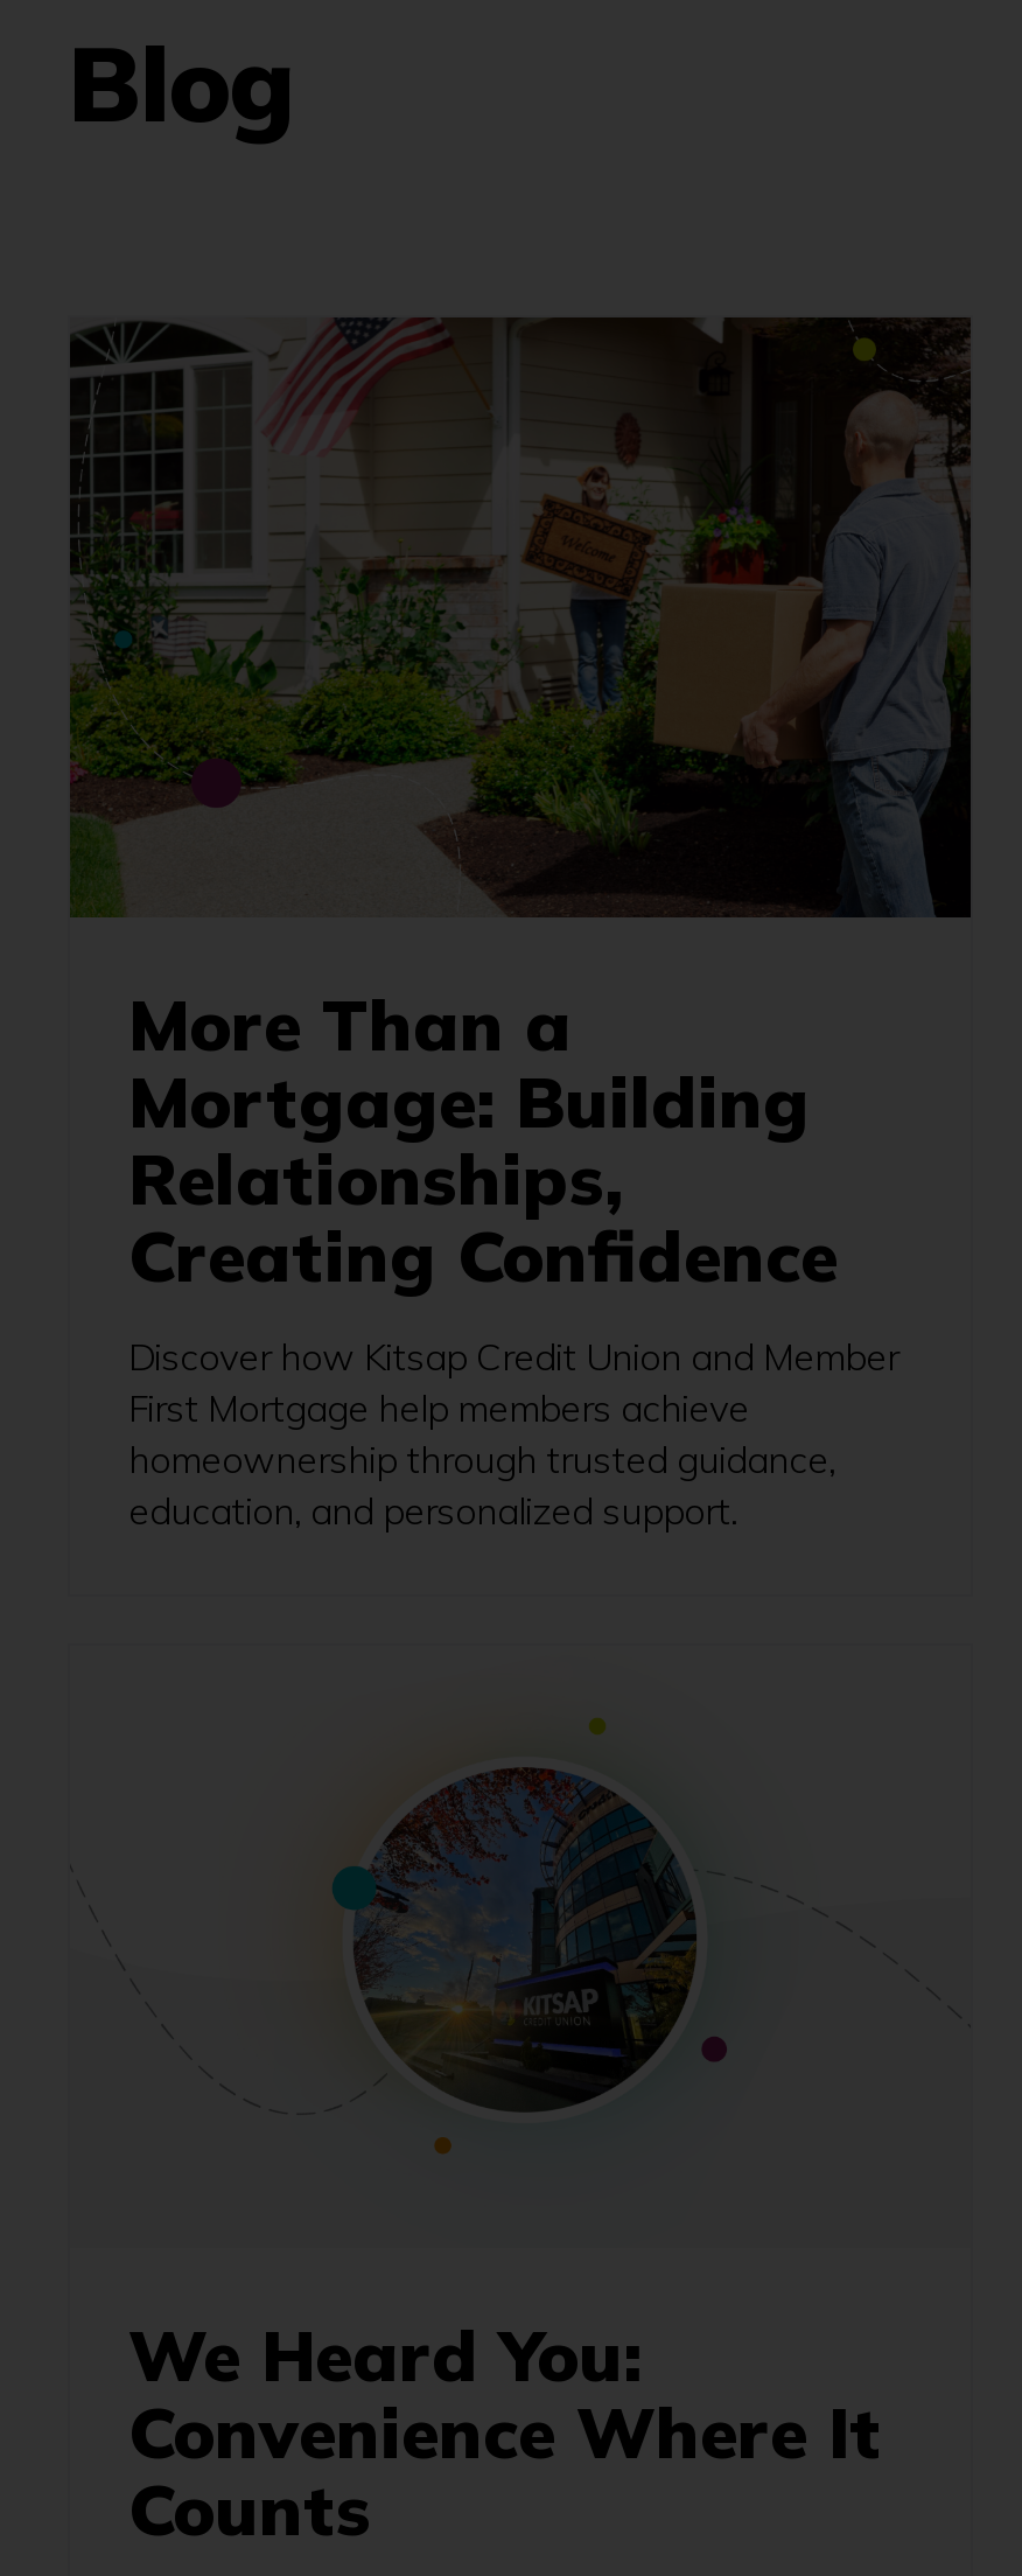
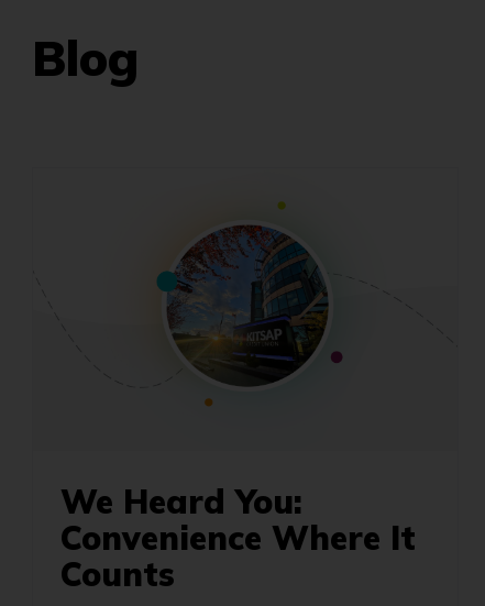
[68,315,973,1535] [image] | More Than a | Mortgage: Building | Relationships, | Creating Confidence | Discover how Kitsap Credit Union and Member | First Mortgage help members achieve | homeownership through trusted guidance, | education, and personalized support. -> none

